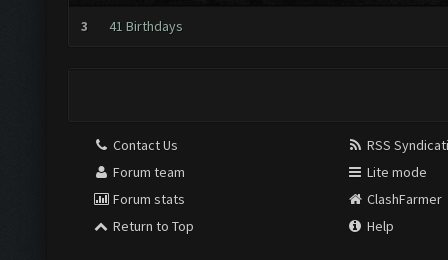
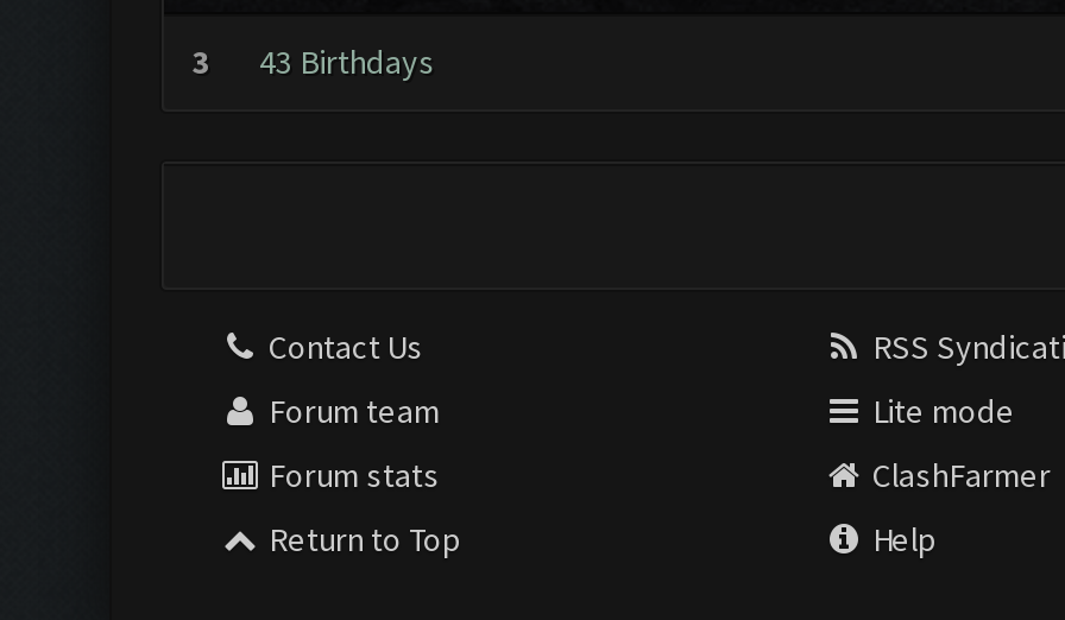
[80,17,183,35] 3 41 Birthdays -> [191,40,435,83] 3 43 Birthdays

